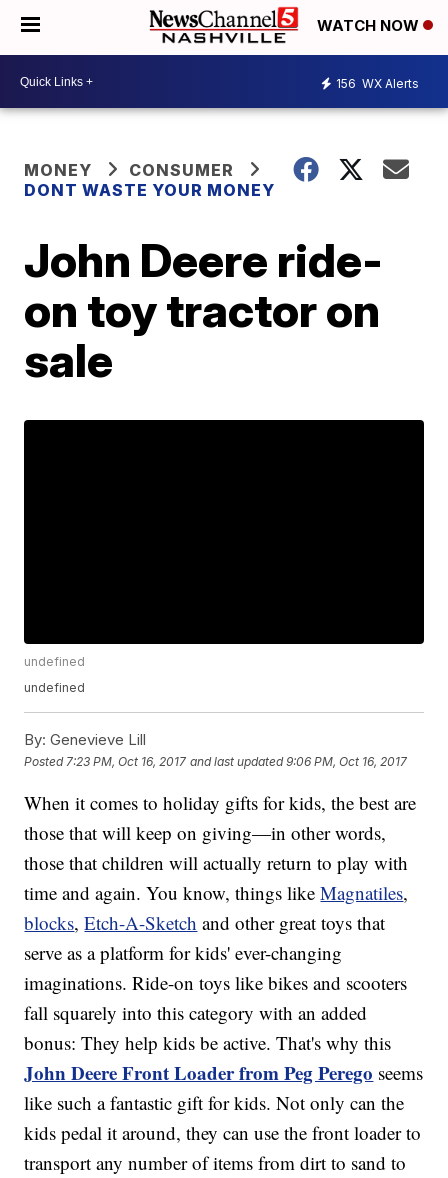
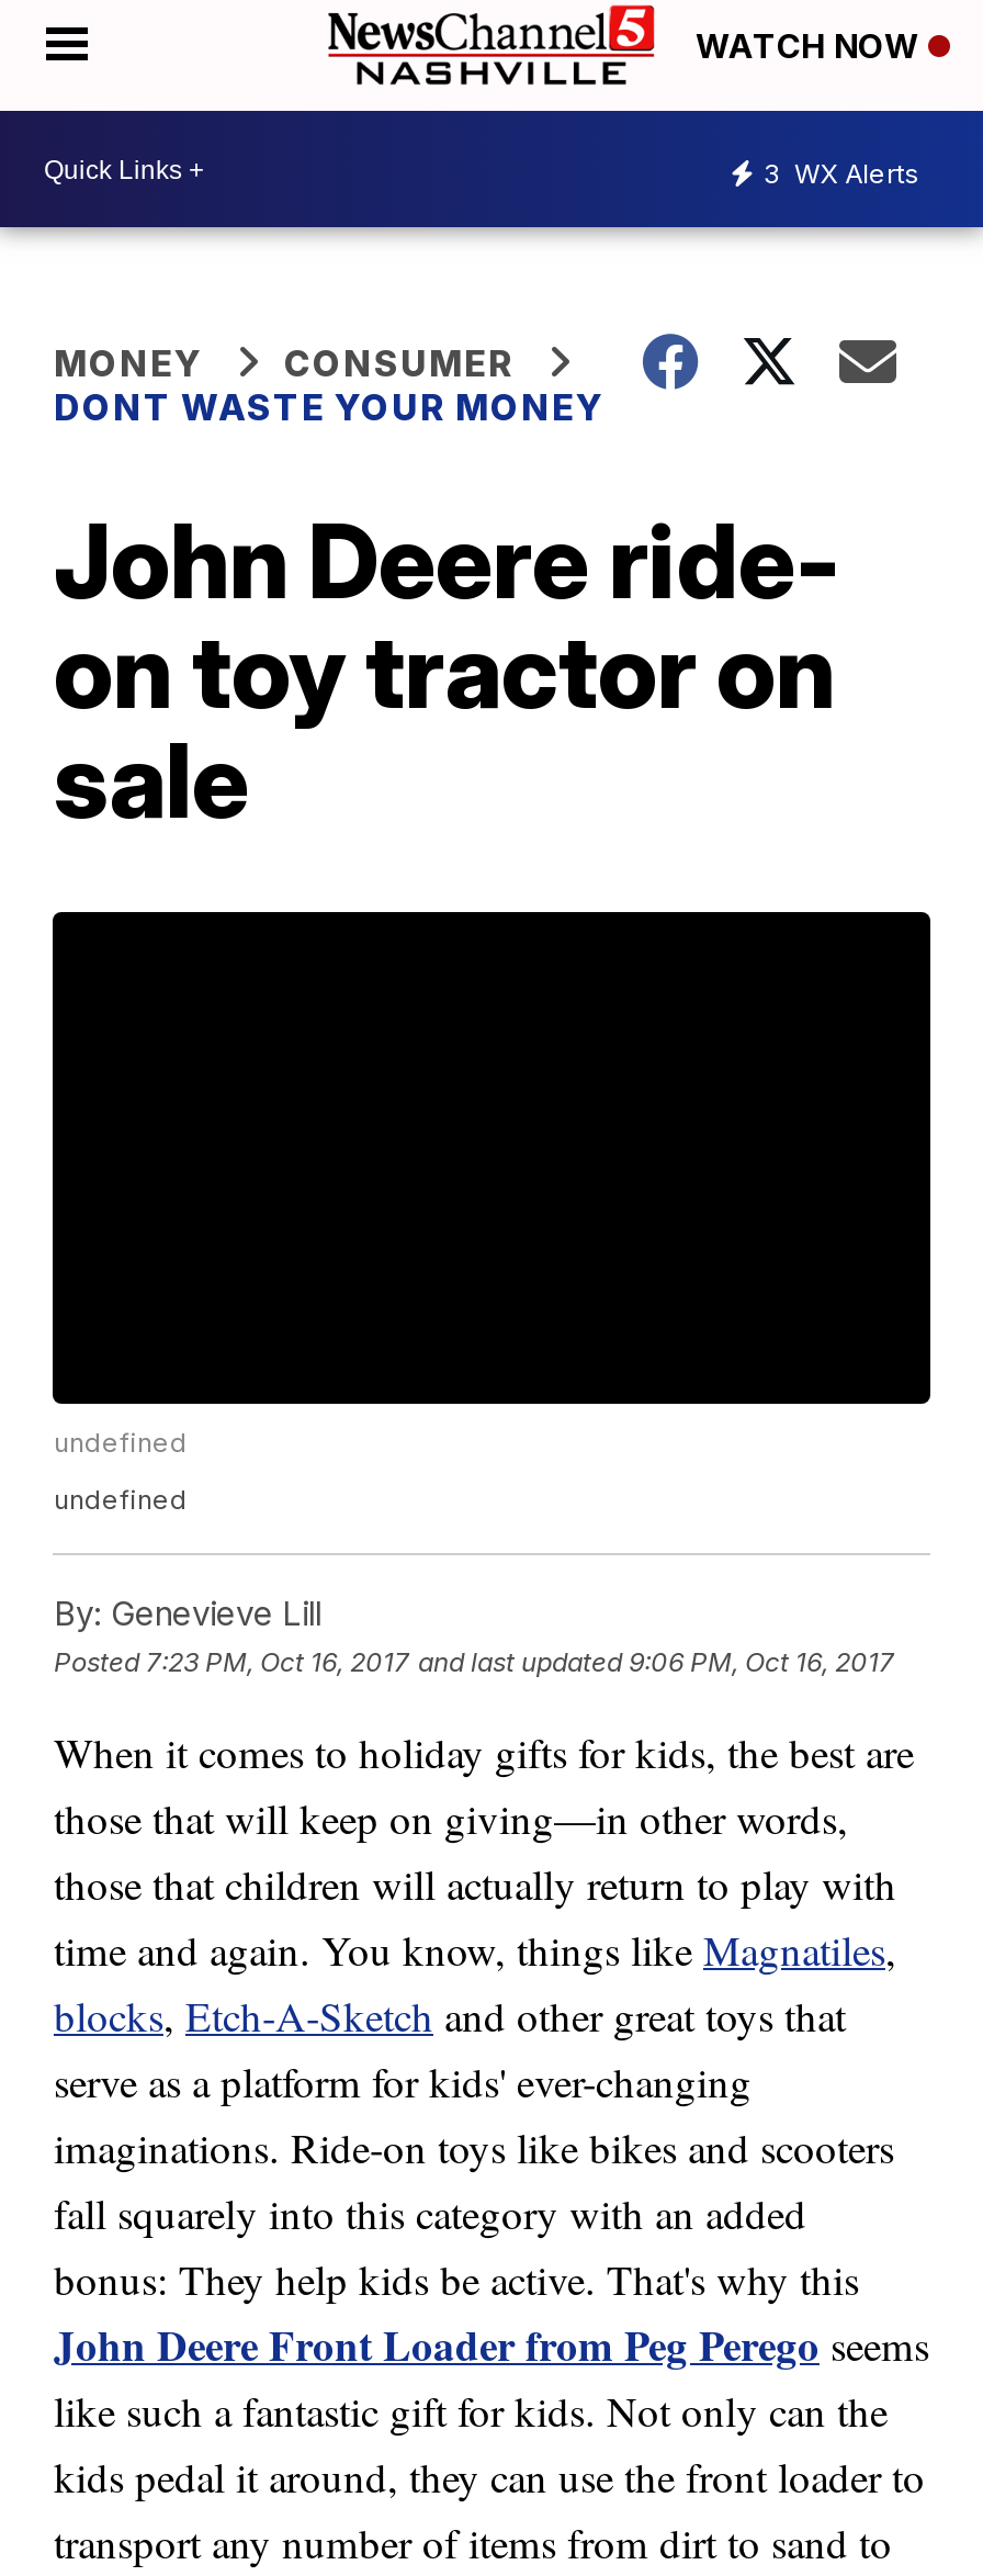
[336,75,419,90] 156 WX Alerts -> [764,156,919,189] 3 WX Alerts

